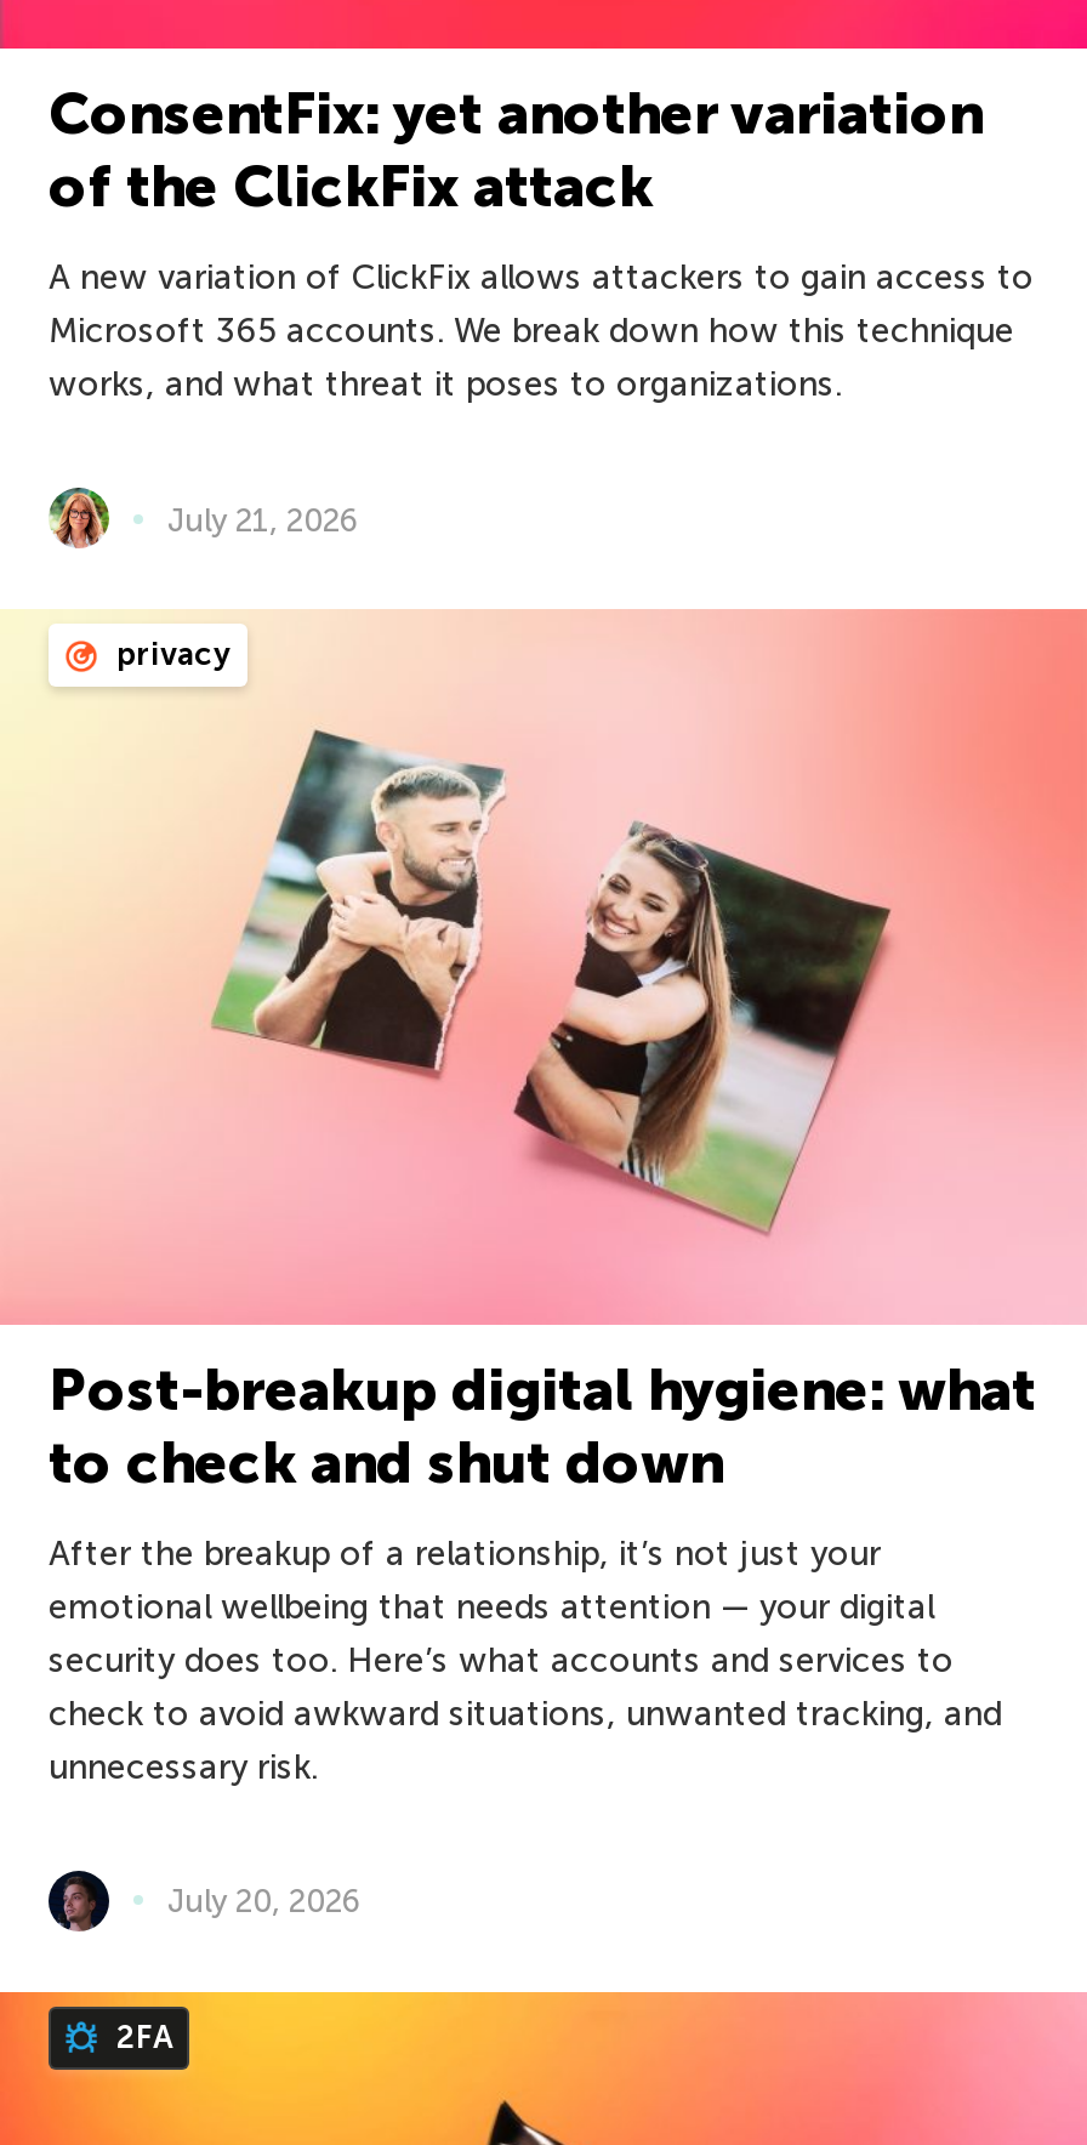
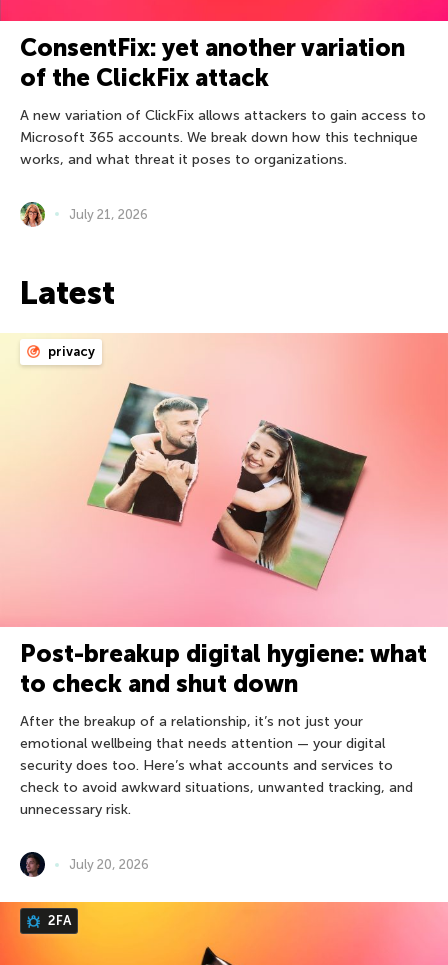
none -> [20,274,115,312] Latest

